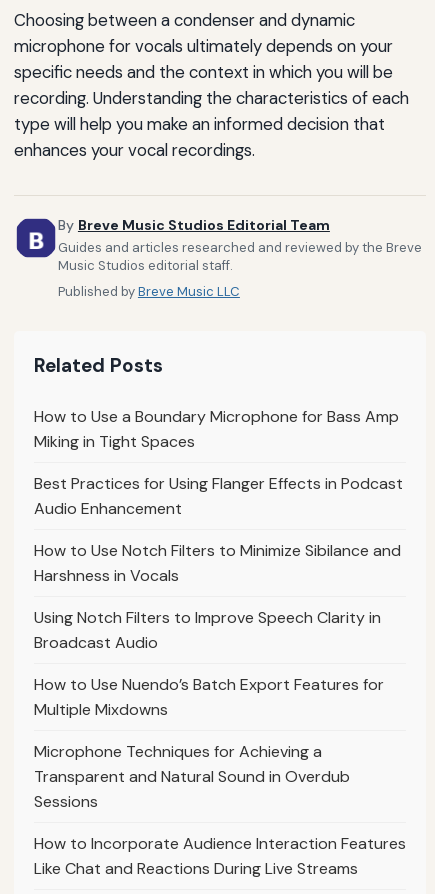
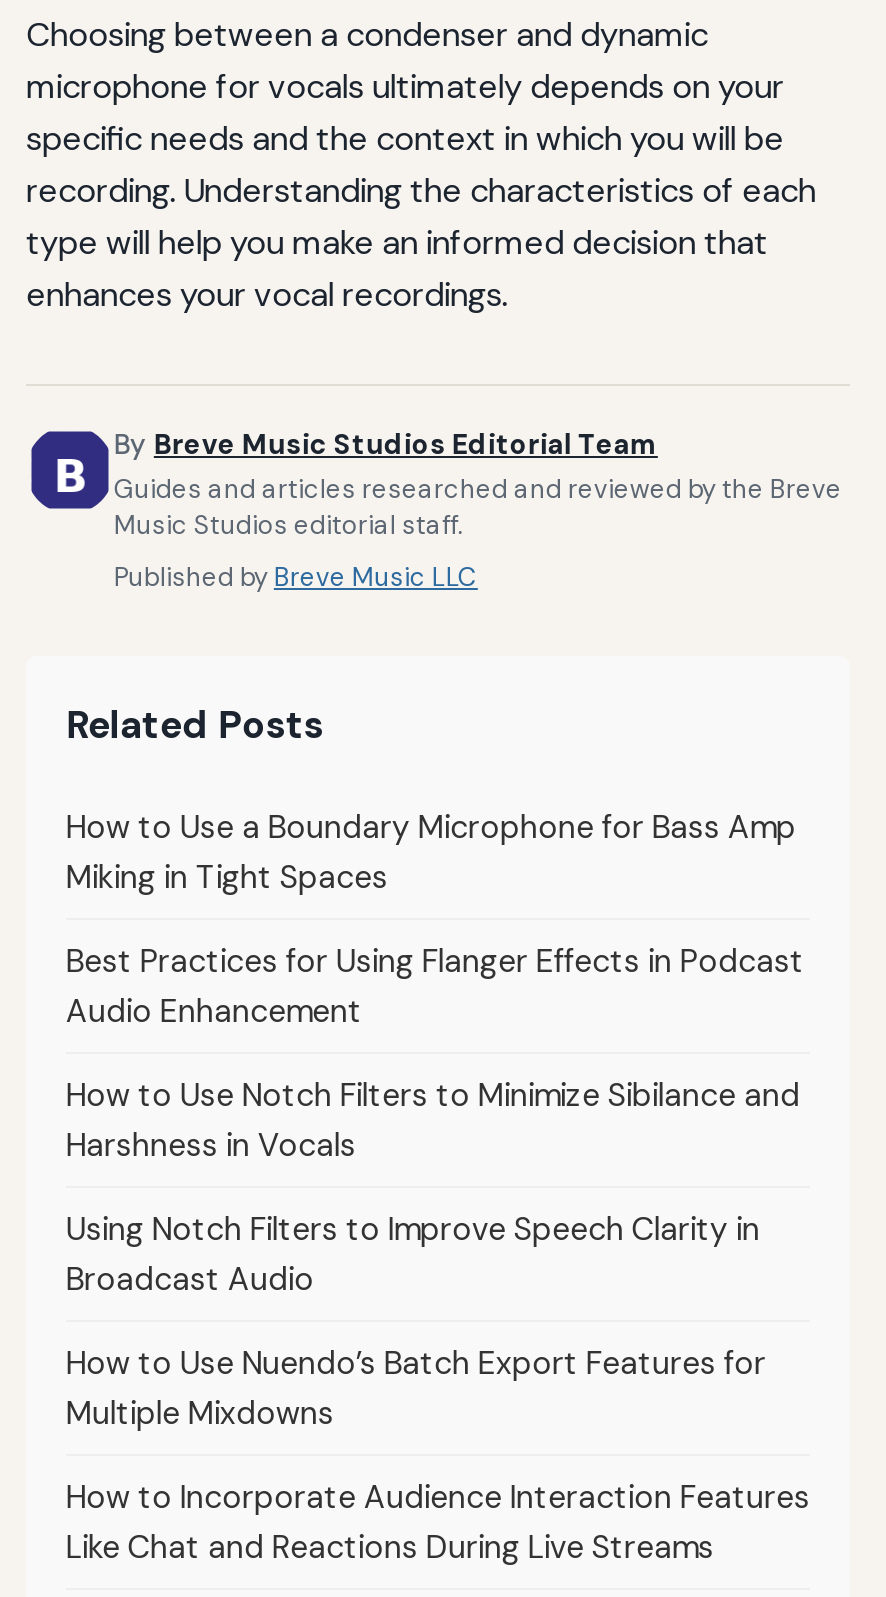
[34,741,350,812] Microphone Techniques for Achieving a | Transparent and Natural Sound in Overdub | Sessions -> none

